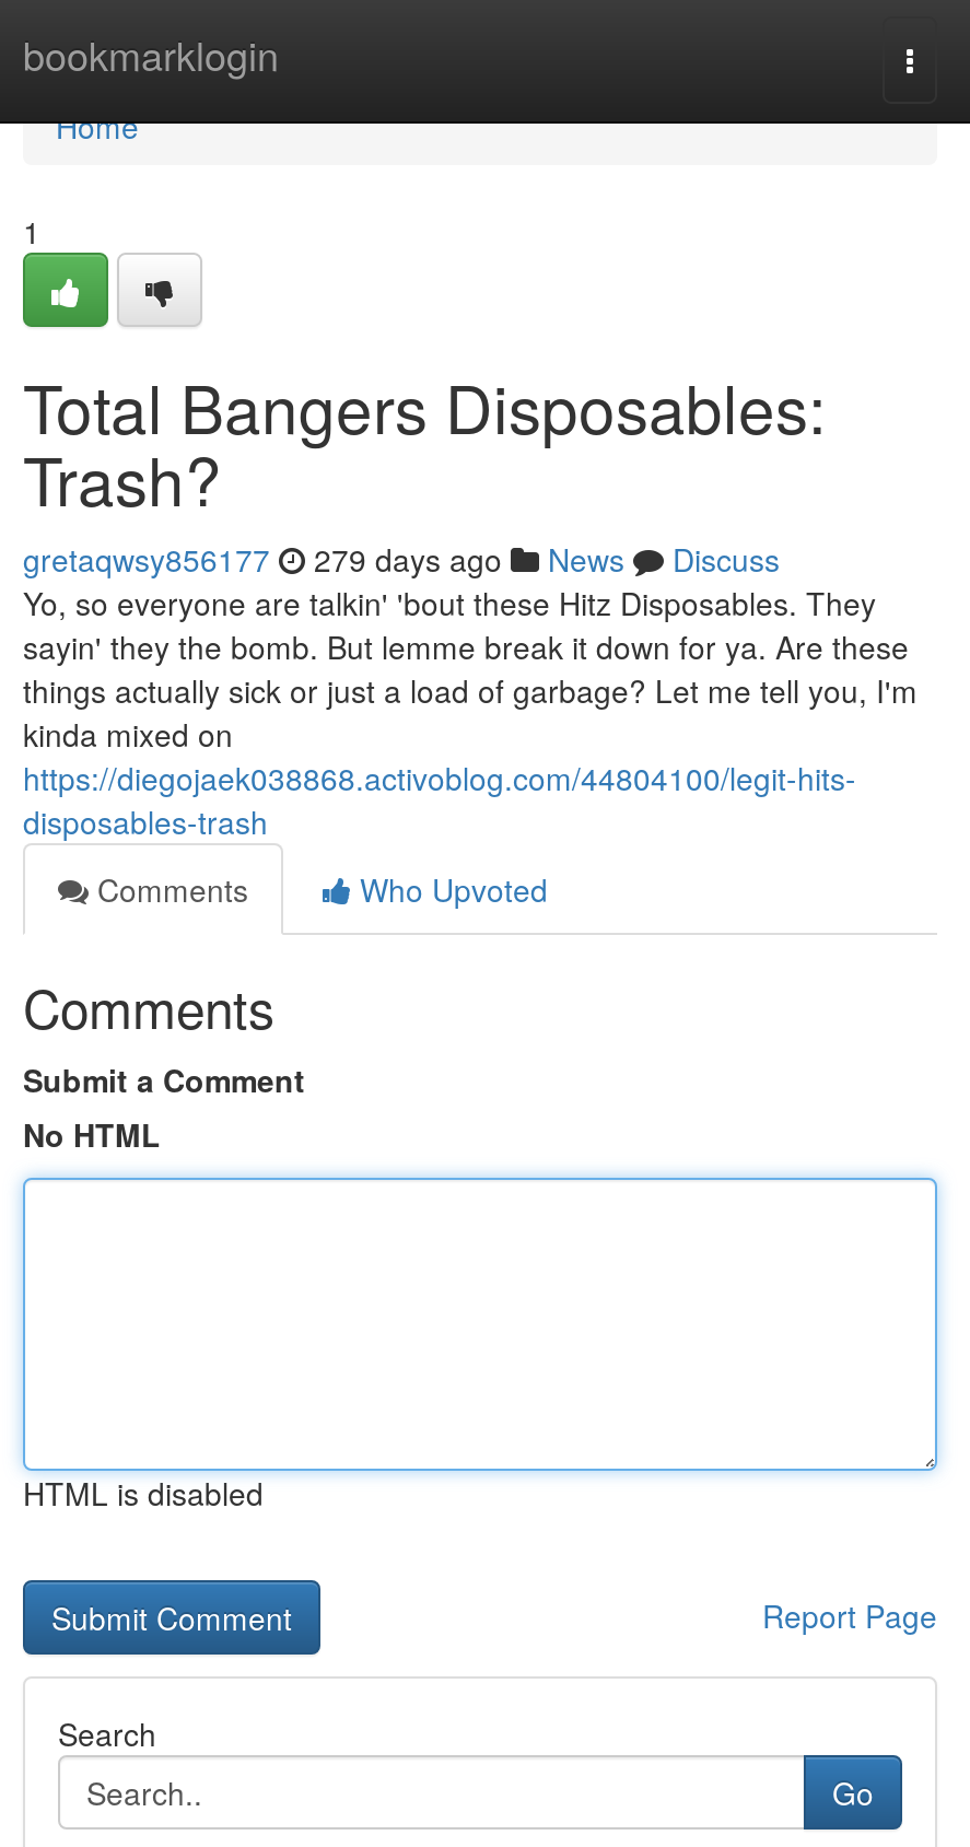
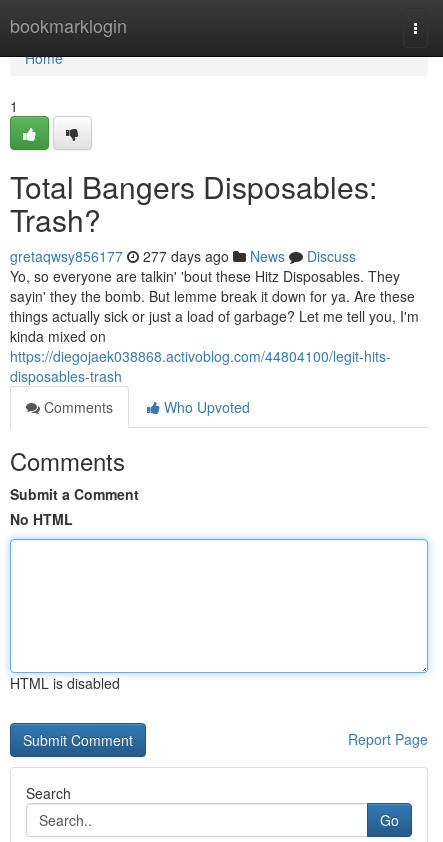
[23,537,780,581] gretaqwsy856177 279 days ago News Discuss -> [10,246,356,266] gretaqwsy856177 277 days ago News Discuss

